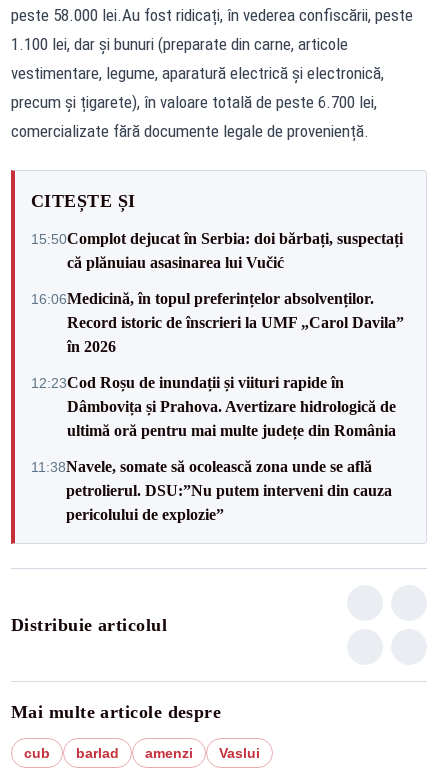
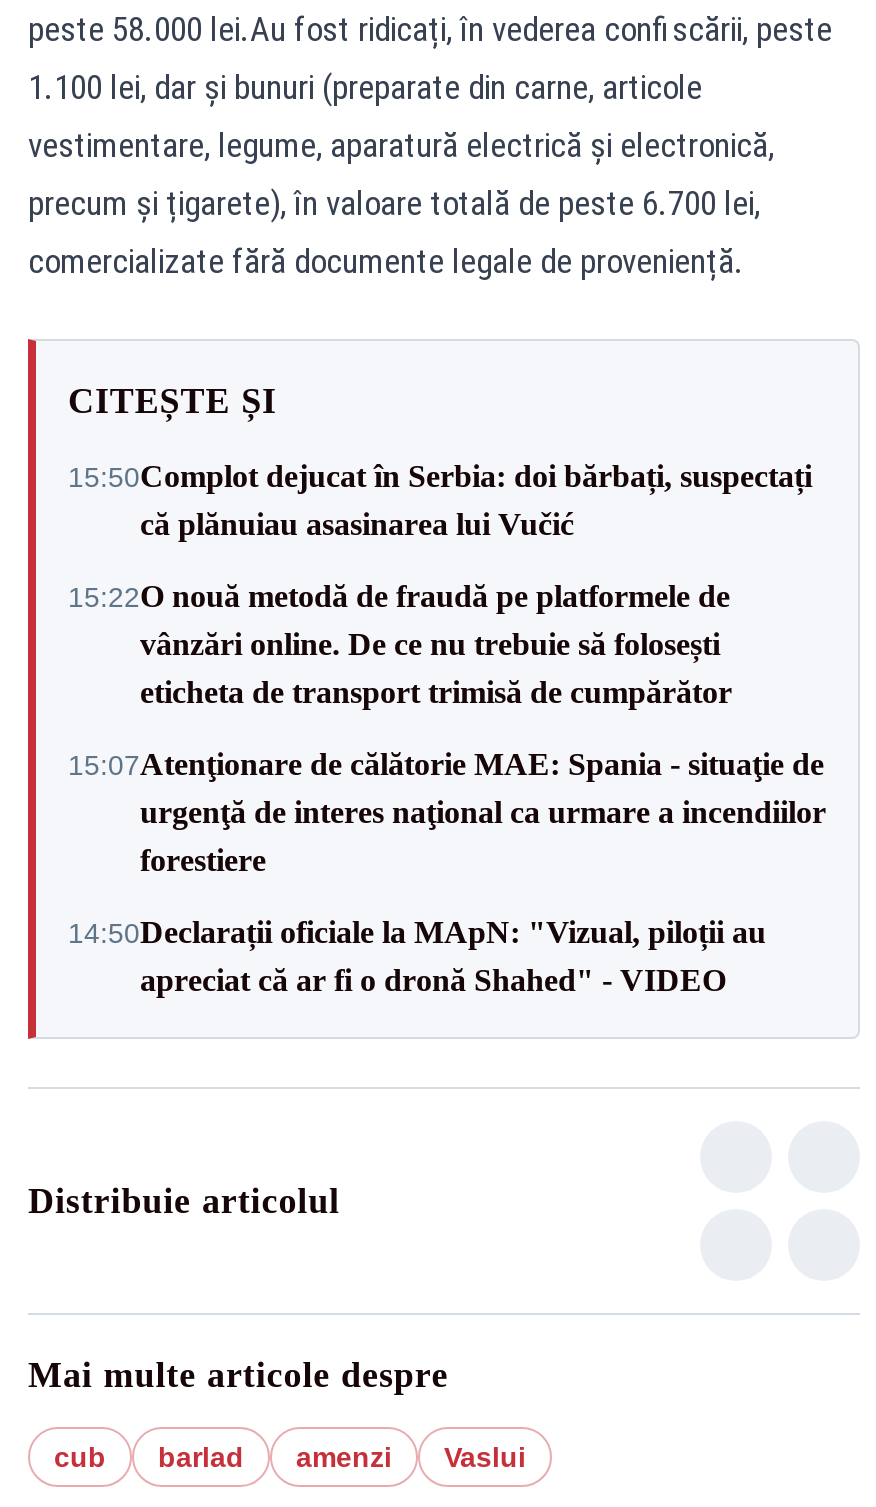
[31,289,404,354] 16:06Medicină, în topul preferințelor absolvenților. | Record istoric de înscrieri la UMF „Carol Davila” | în 2026 -> [68,579,732,709] 15:22O nouă metodă de fraudă pe platformele de | vânzări online. De ce nu trebuie să folosești | eticheta de transport trimisă de cumpărător
[31,373,396,438] 12:23Cod Roșu de inundații și viituri rapide în | Dâmbovița și Prahova. Avertizare hidrologică de | ultimă oră pentru mai multe județe din România -> [68,747,826,877] 15:07Atenţionare de călătorie MAE: Spania - situaţie de | urgenţă de interes naţional ca urmare a incendiilor | forestiere
[31,457,392,522] 11:38Navele, somate să ocolească zona unde se află | petrolierul. DSU:”Nu putem interveni din cauza | pericolului de explozie” -> [68,915,766,997] 14:50Declarații oficiale la MApN: "Vizual, piloții au | apreciat că ar fi o dronă Shahed" - VIDEO

